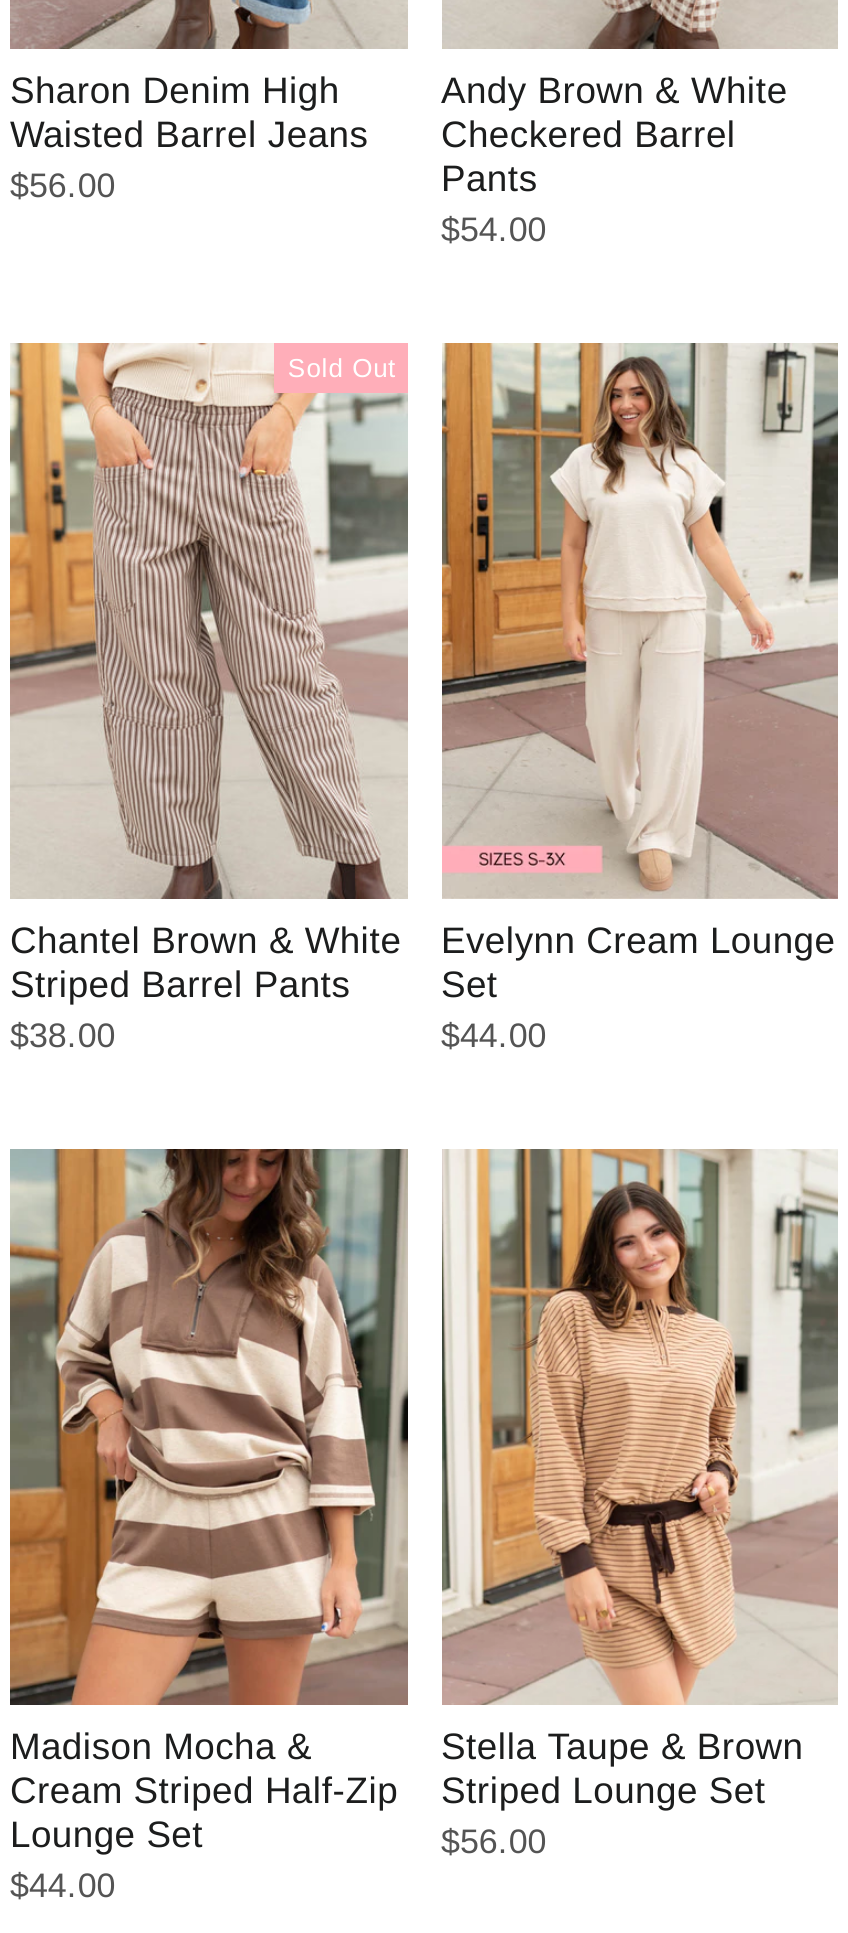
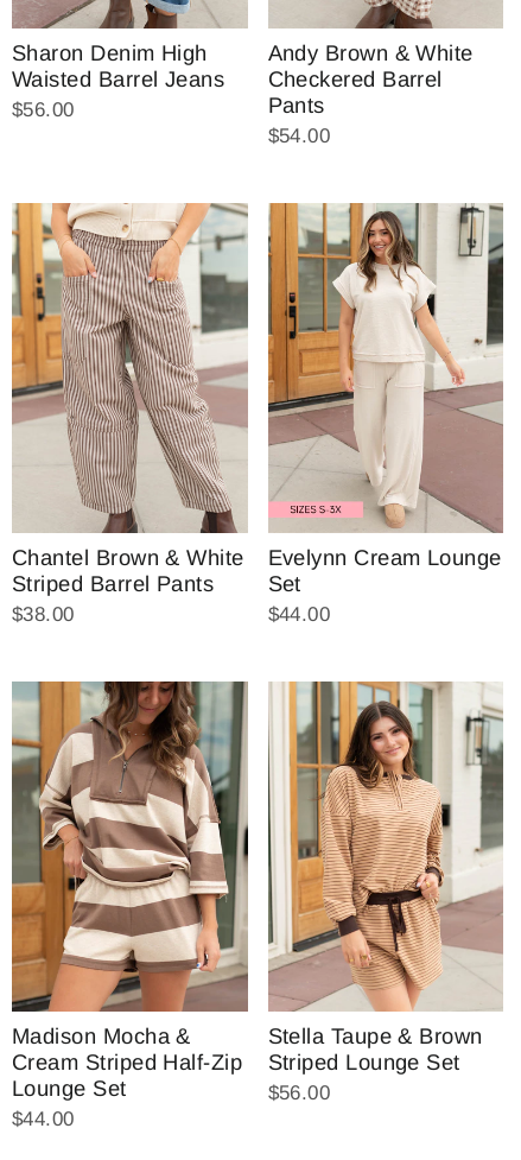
[288,353,397,383] Sold Out -> none

